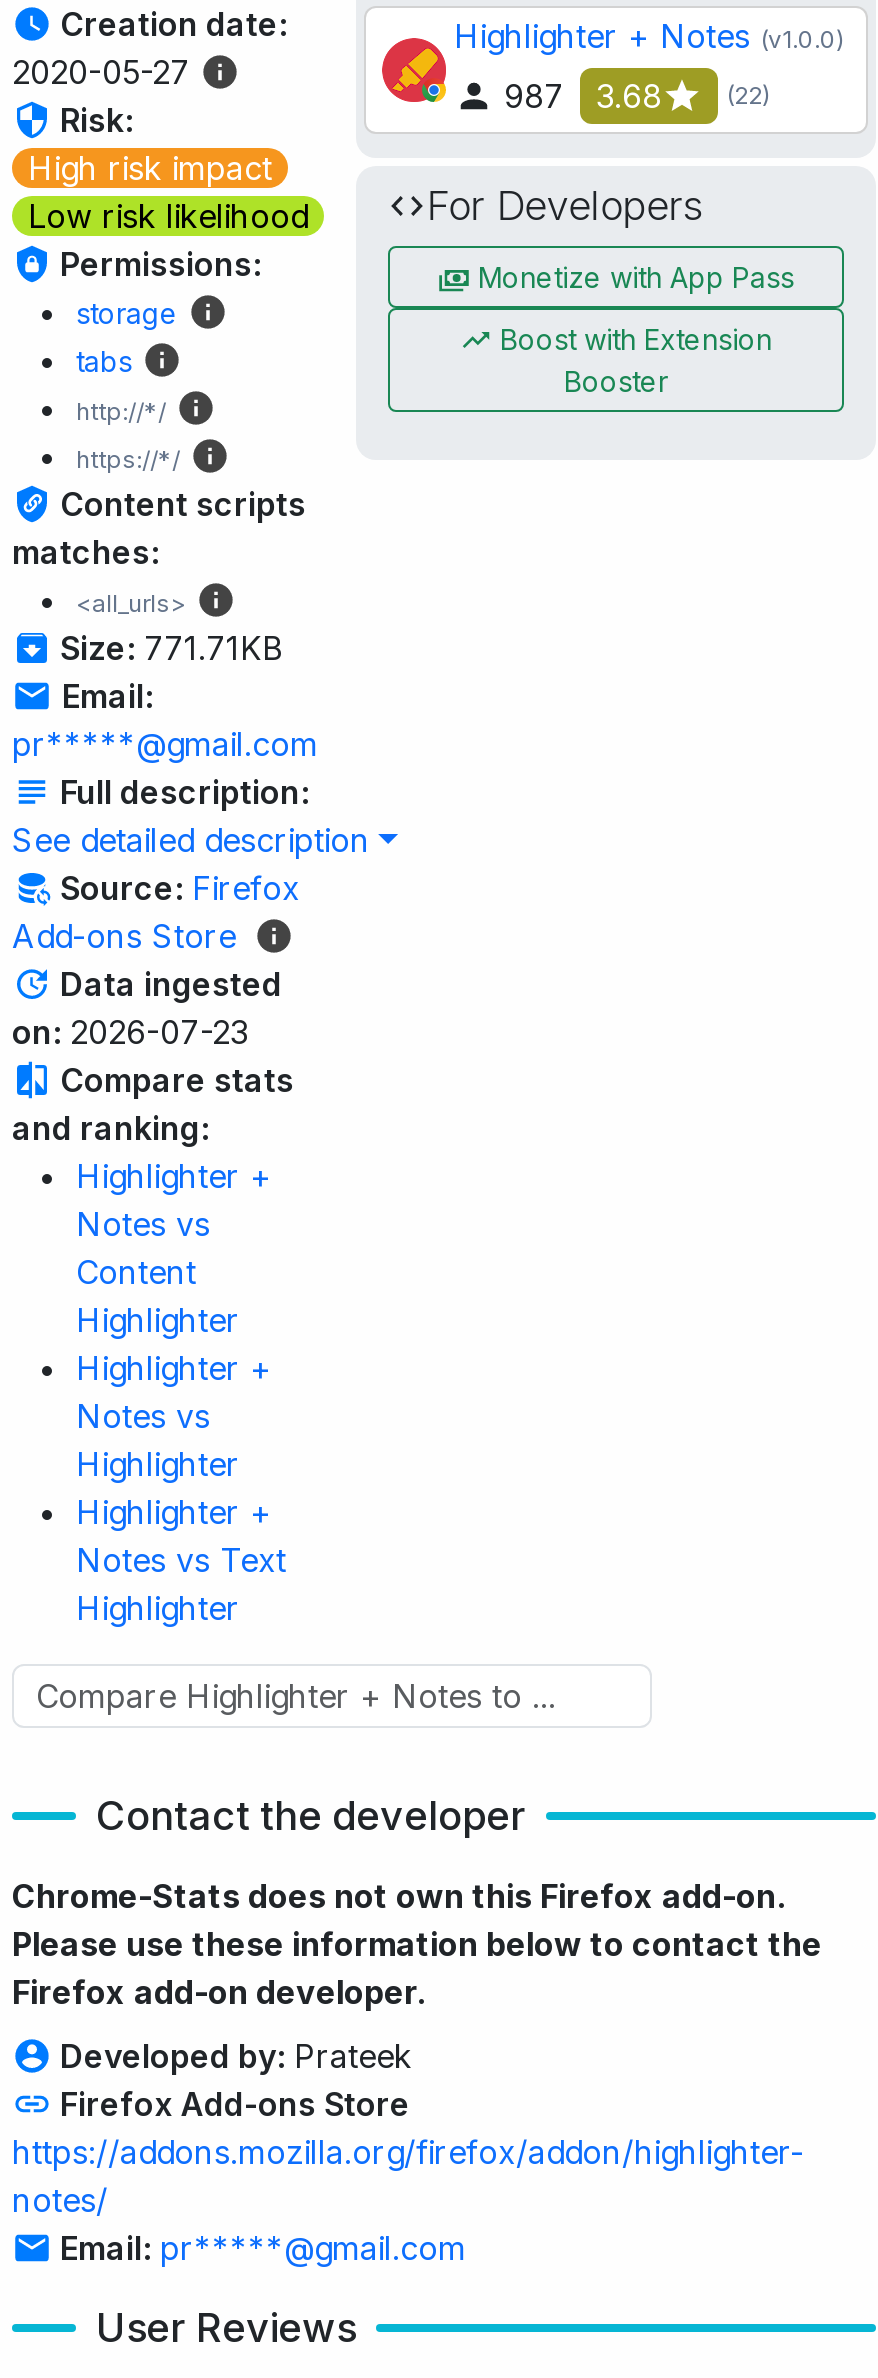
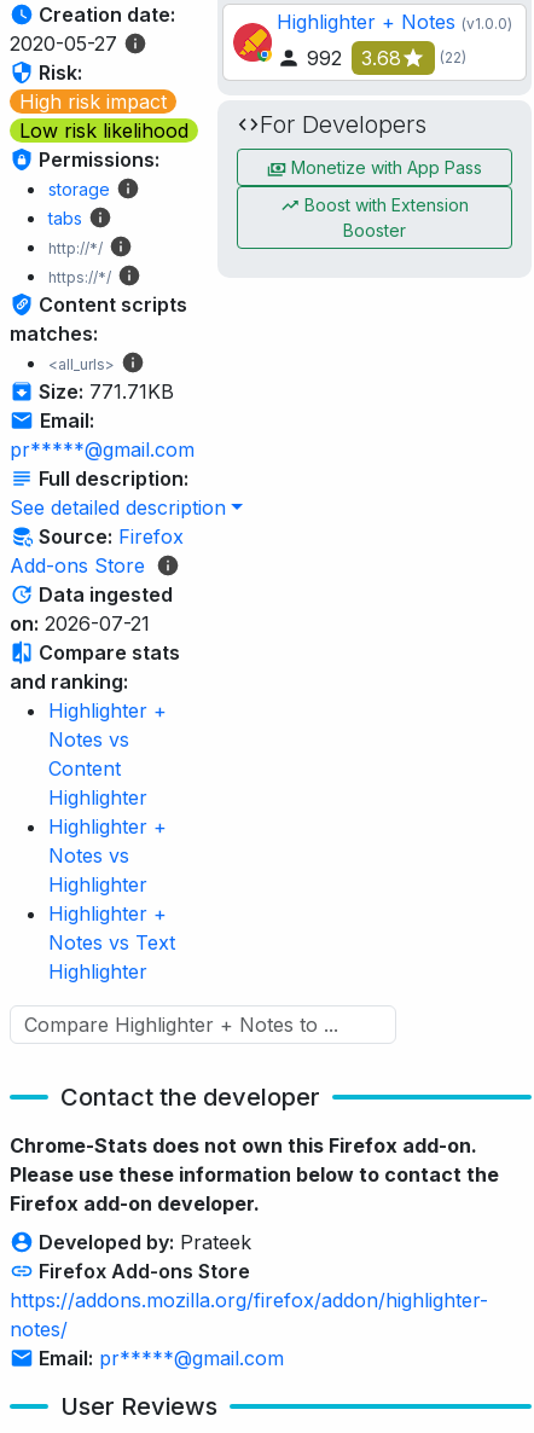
[494,76,662,116] 987 3.68 -> [301,46,401,70] 992 3.68
[12,1013,248,1053] on: 2026-07-23 -> [10,612,150,636] on: 2026-07-21

